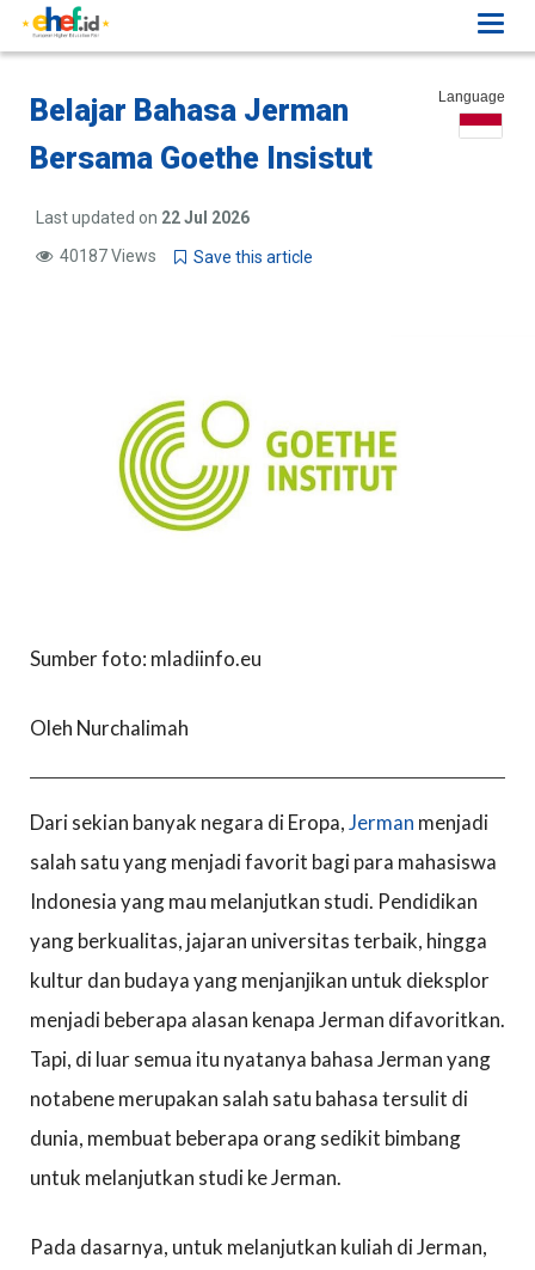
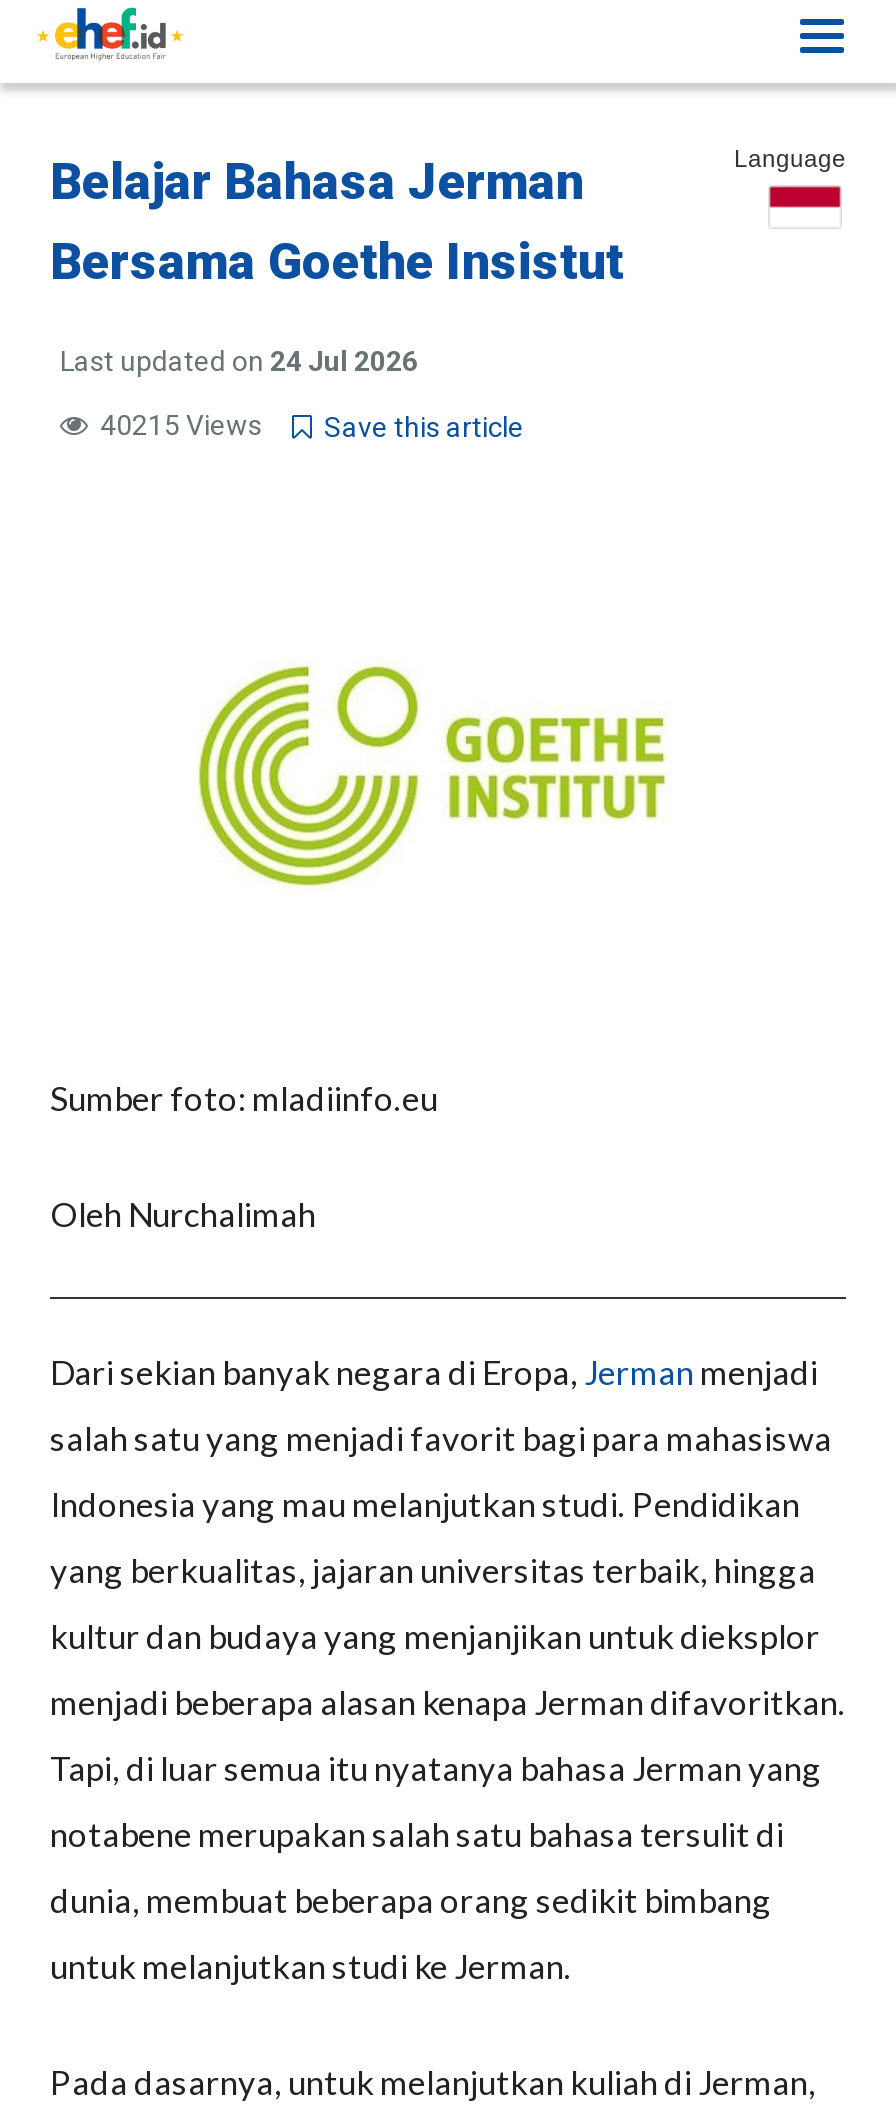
[36,208,250,227] Last updated on 22 Jul 2026 -> [60,344,418,376] Last updated on 24 Jul 2026
[53,246,313,267] 40187 Views Save this article -> [88,408,524,443] 40215 Views Save this article

